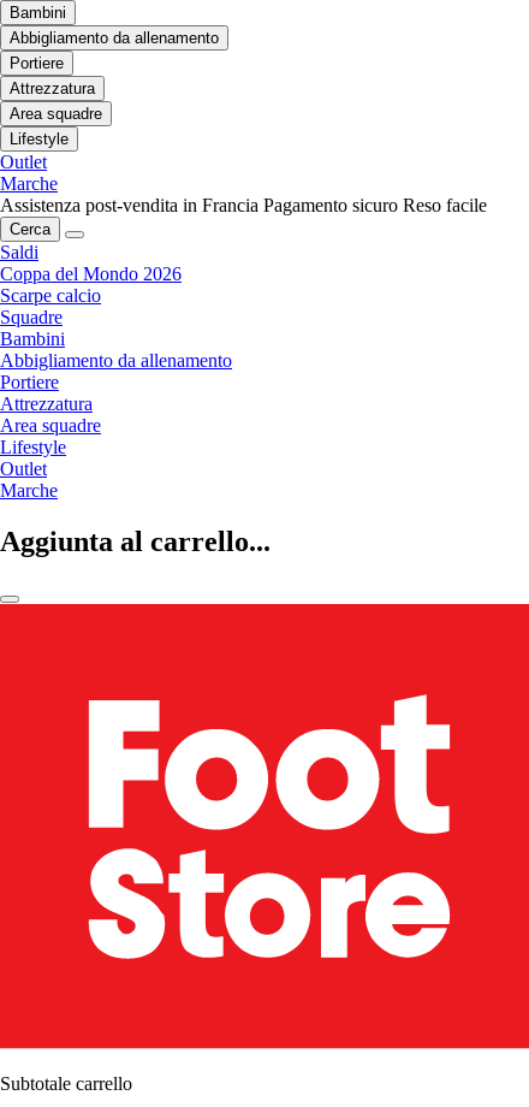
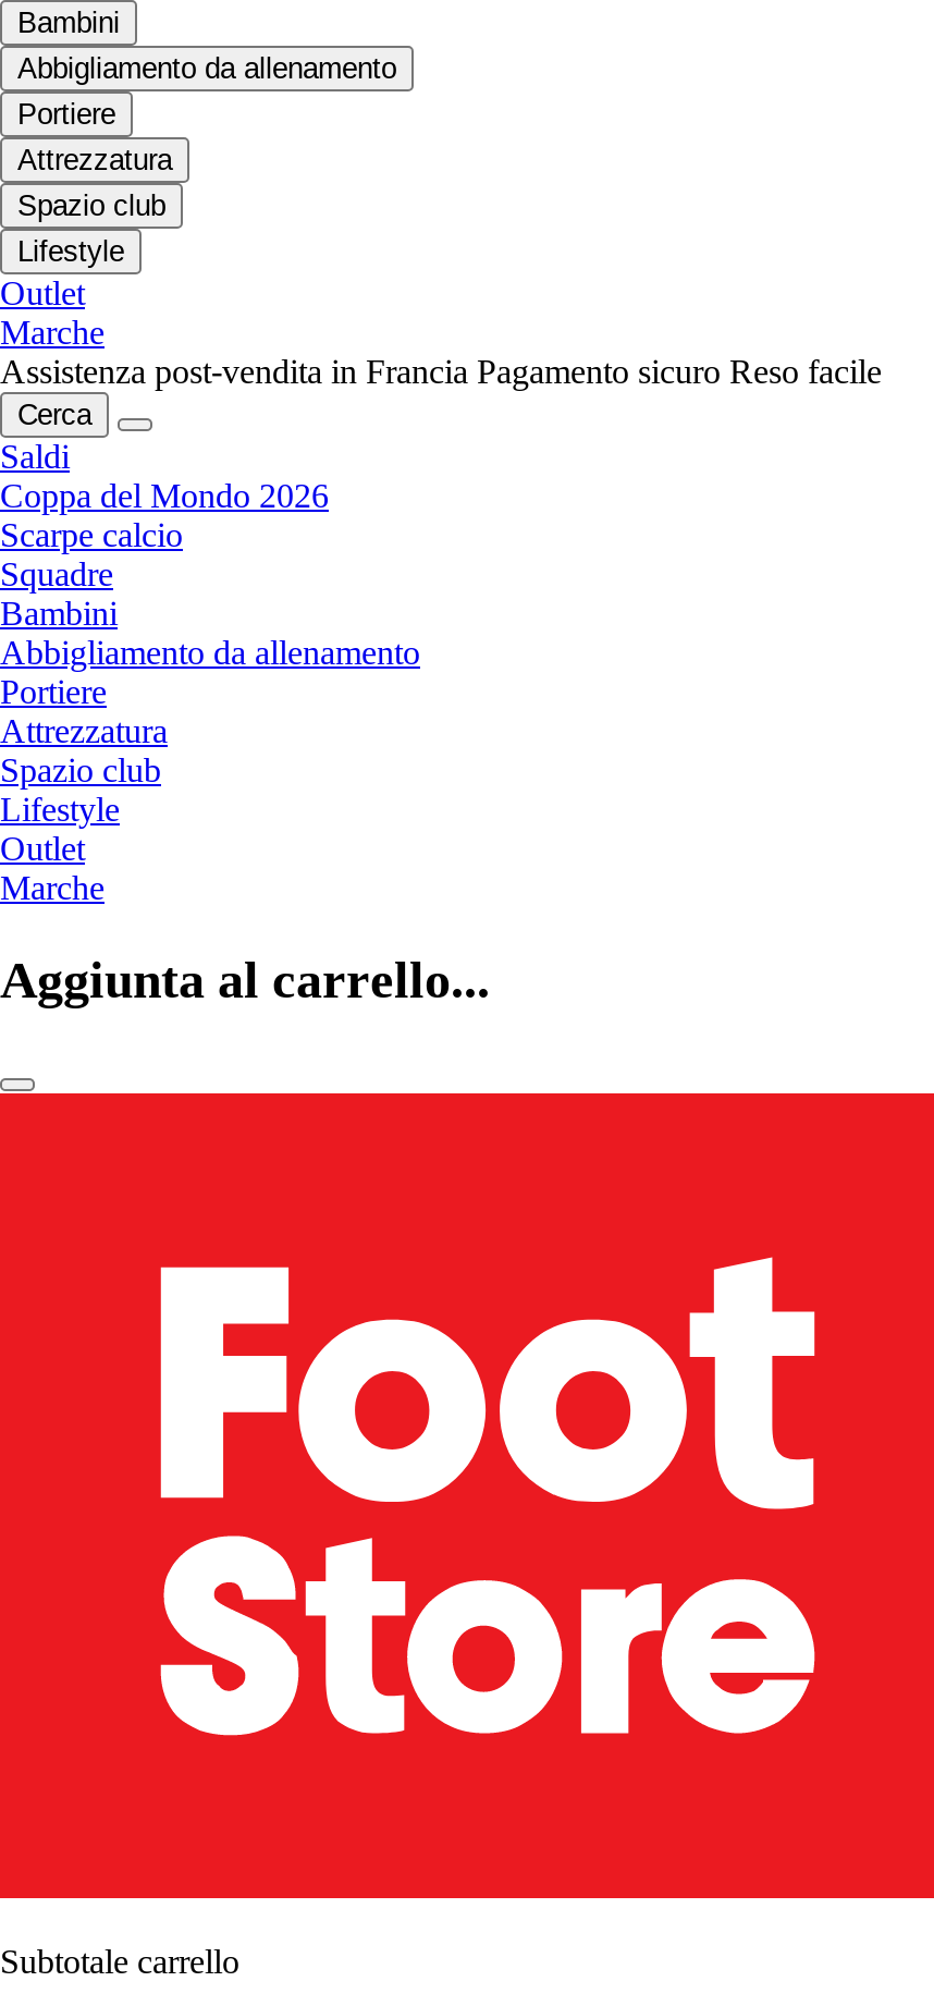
[10,105,102,123] Area squadre -> [17,191,165,223] Spazio club
[0,416,101,436] Area squadre -> [0,753,161,790] Spazio club

